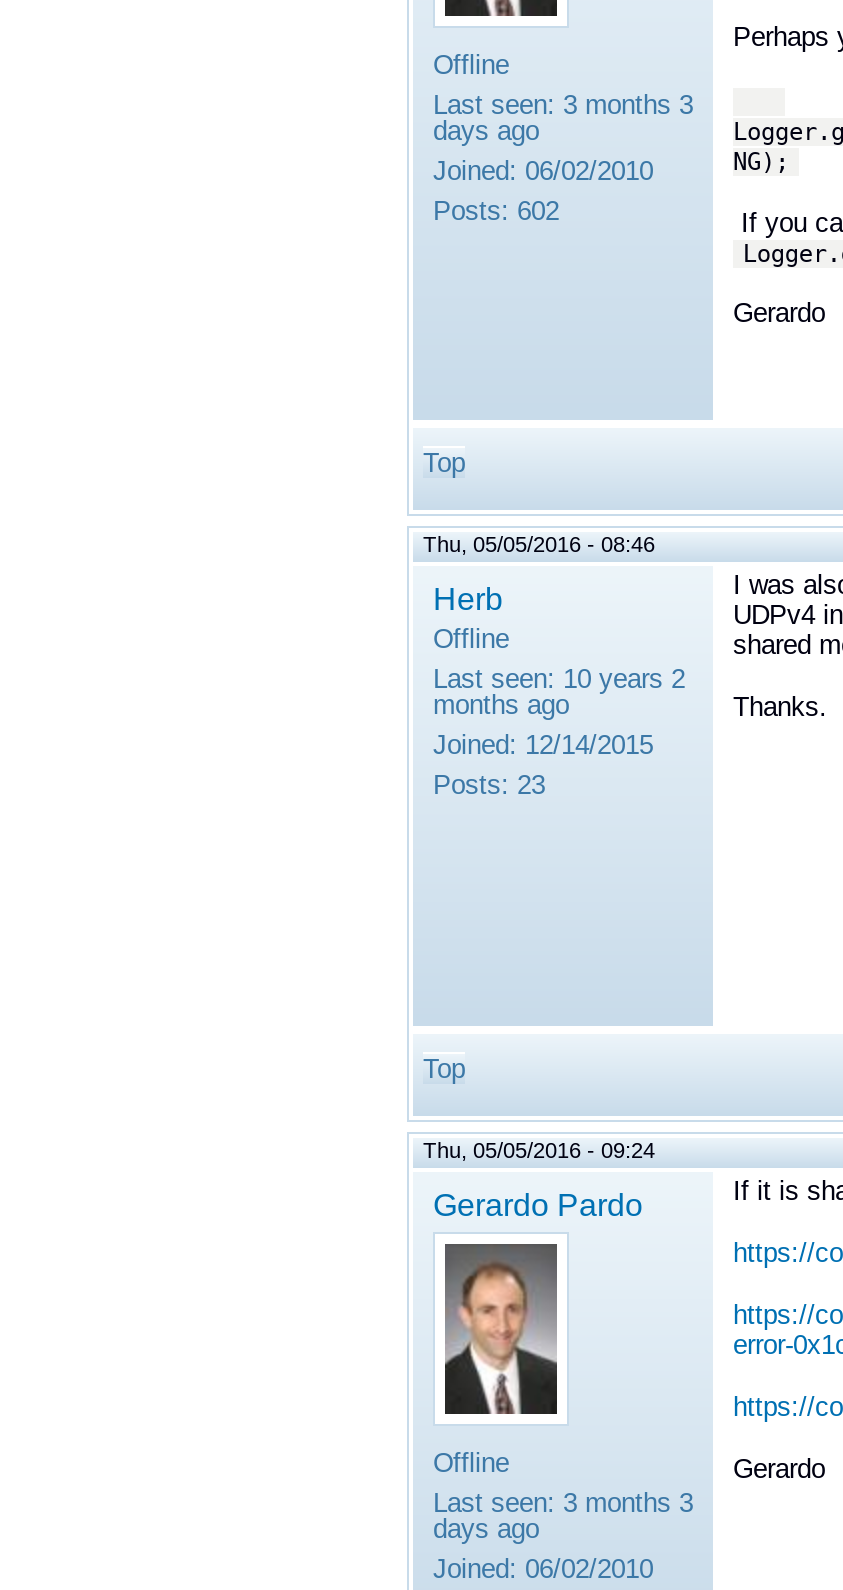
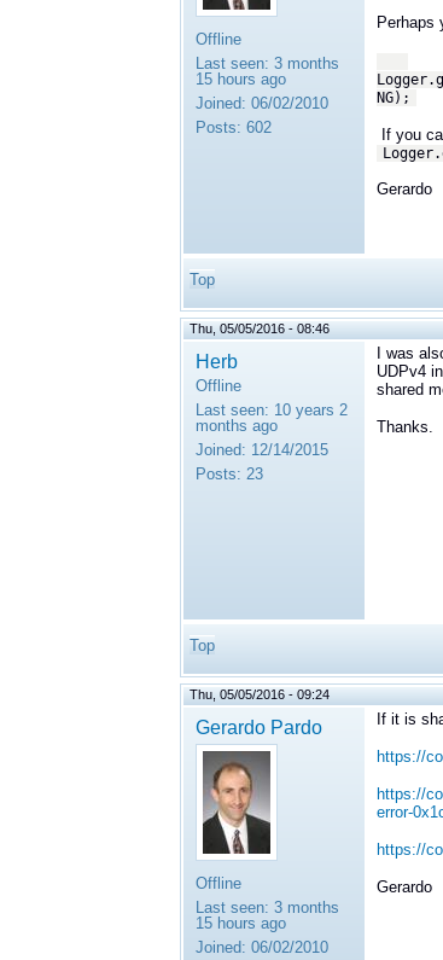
[433,90,693,146] Last seen: 3 months 3 | days ago -> [196,55,339,88] Last seen: 3 months | 15 hours ago
[433,1488,693,1544] Last seen: 3 months 3 | days ago -> [196,898,339,932] Last seen: 3 months | 15 hours ago

